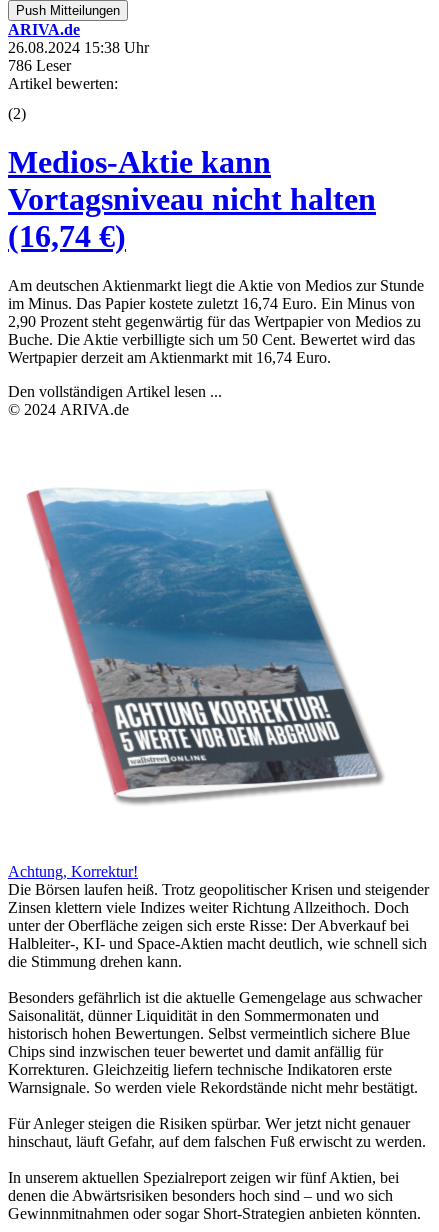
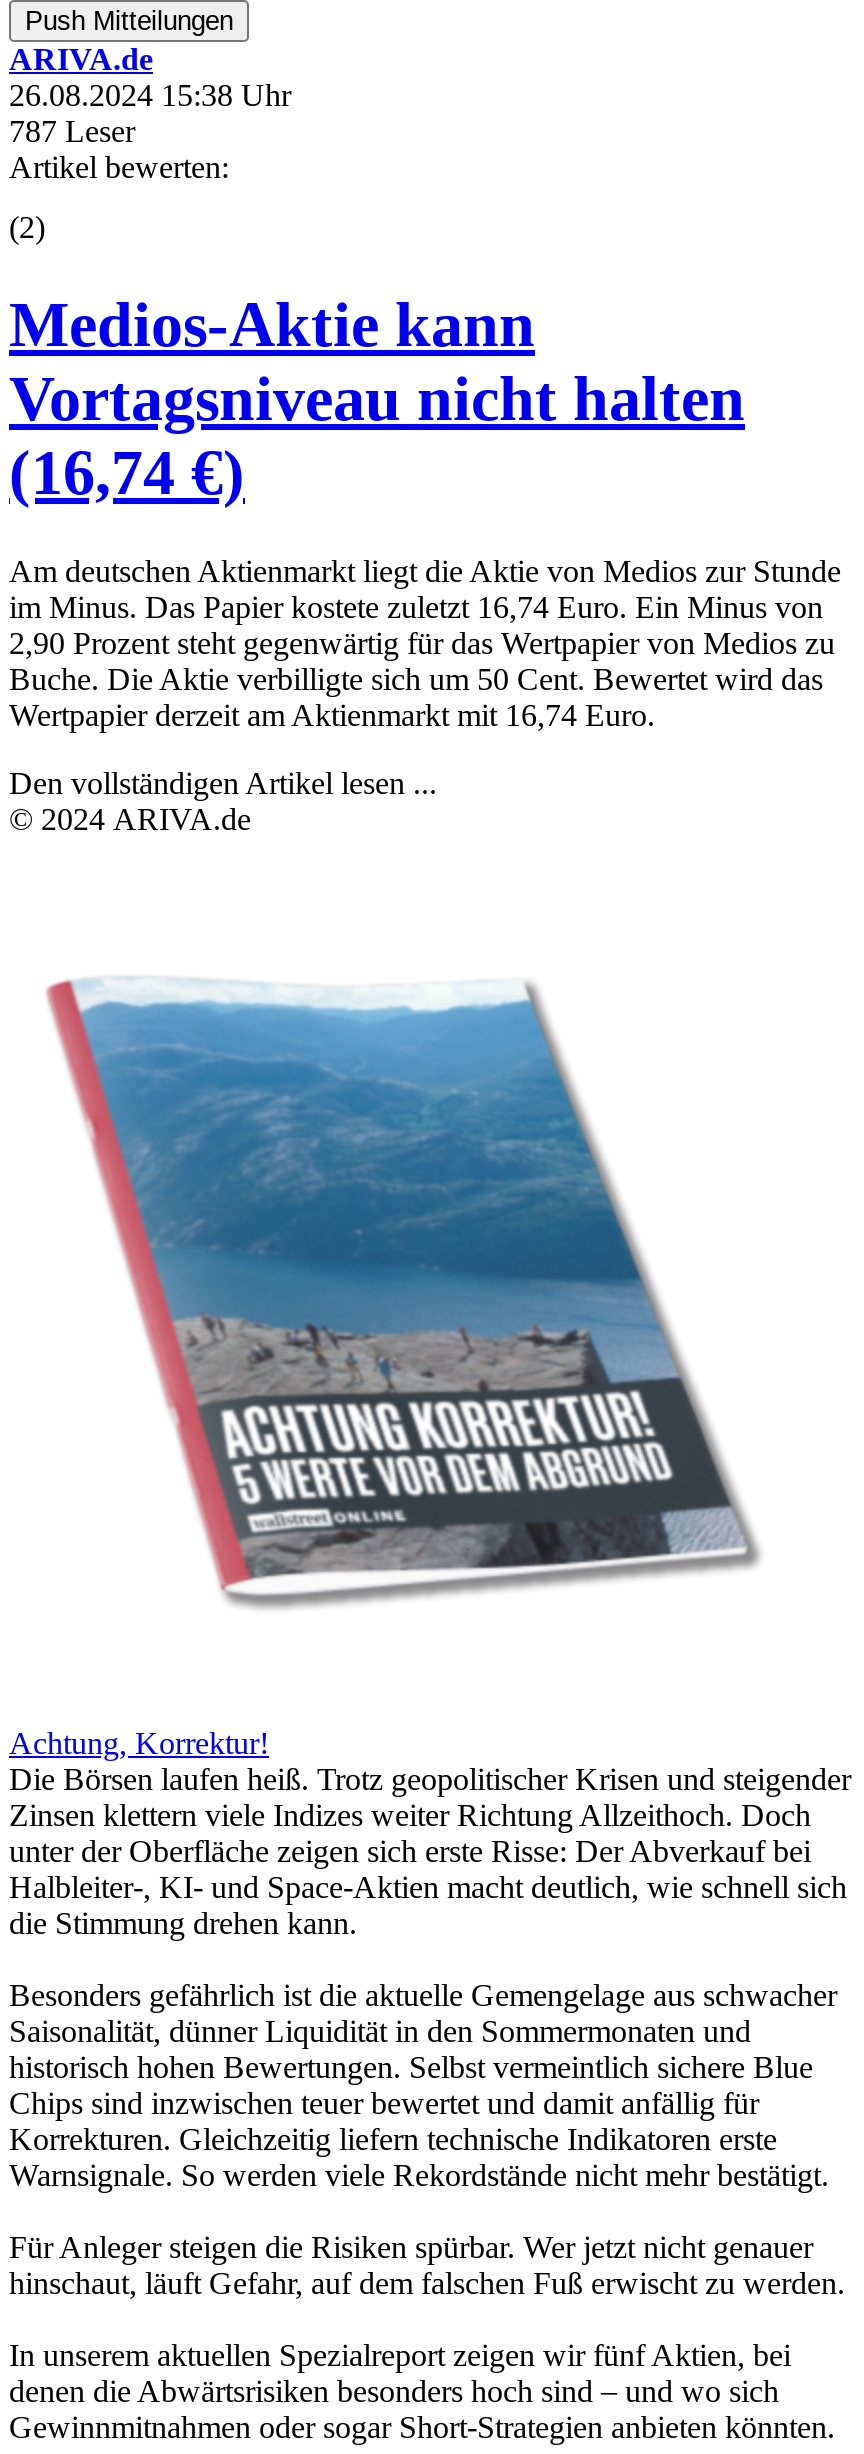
[8,57,71,74] 786 Leser -> [9,114,135,148] 787 Leser

